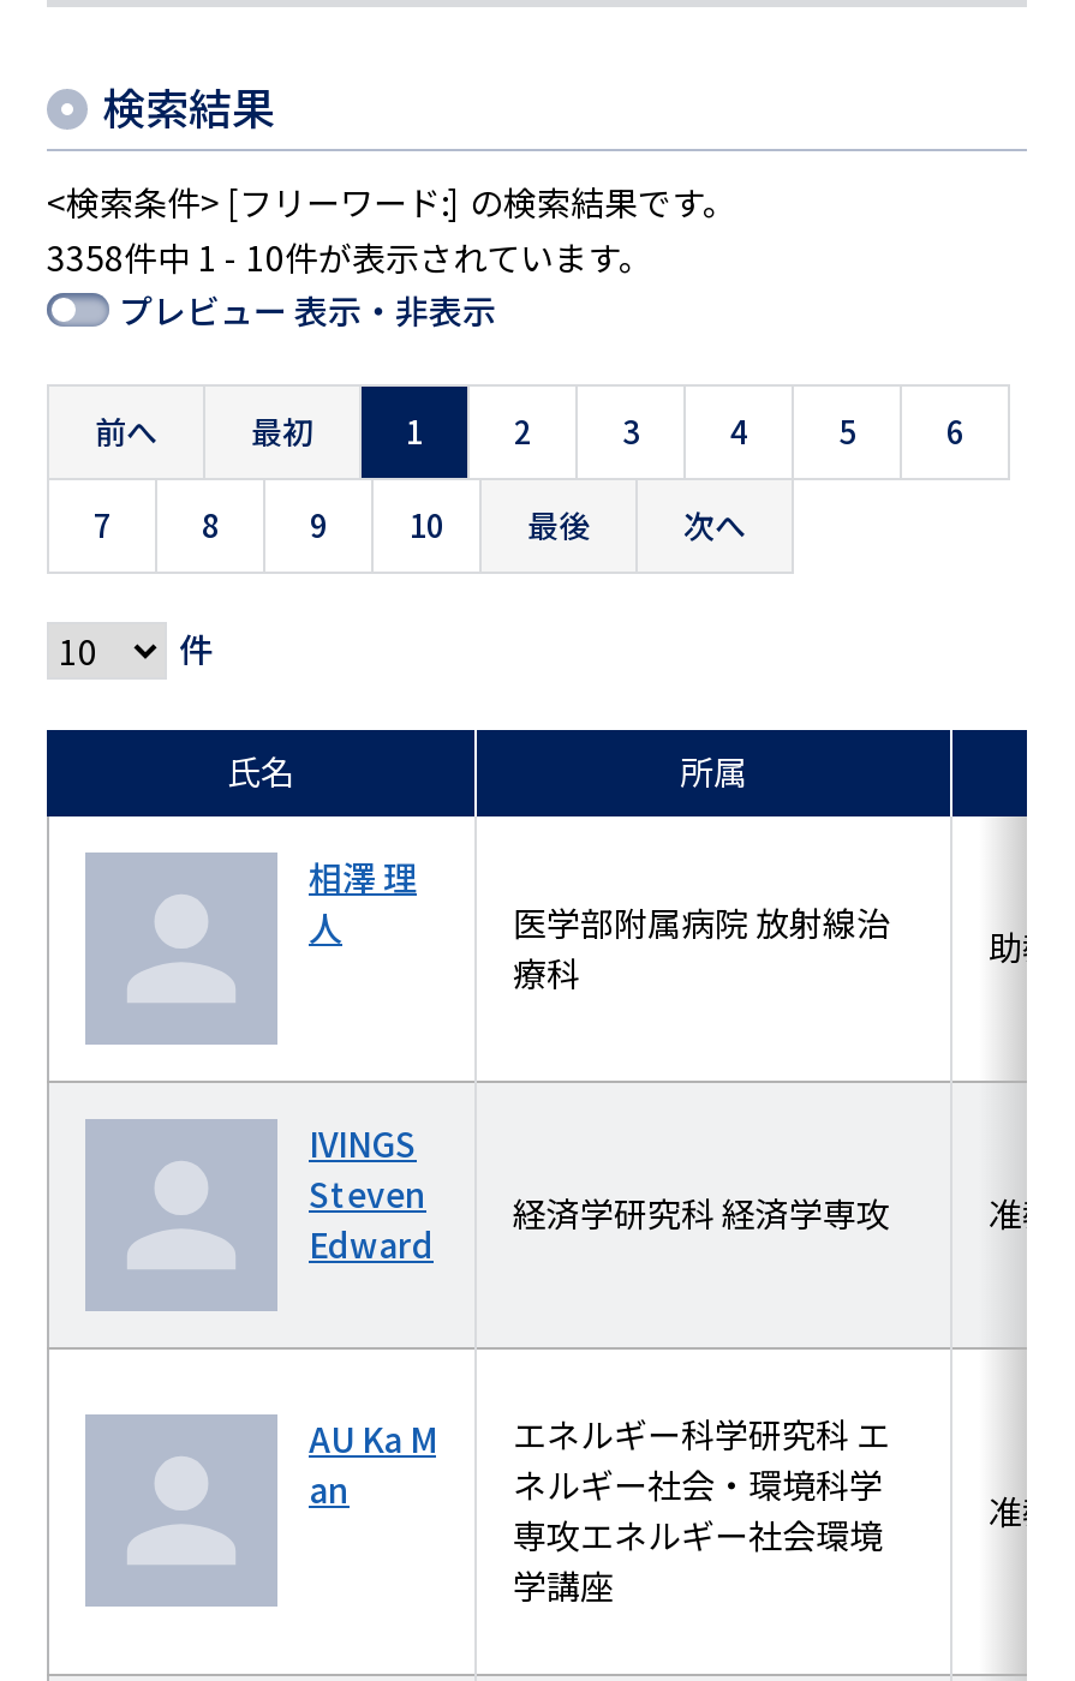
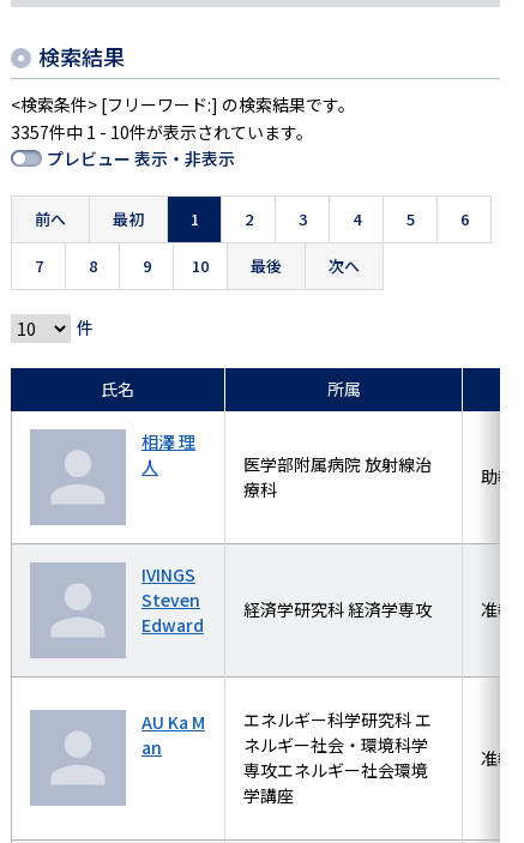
[47,233,652,281] 3358件中 1 - 10件が表示されています。 -> [11,120,313,144] 3357件中 1 - 10件が表示されています。

